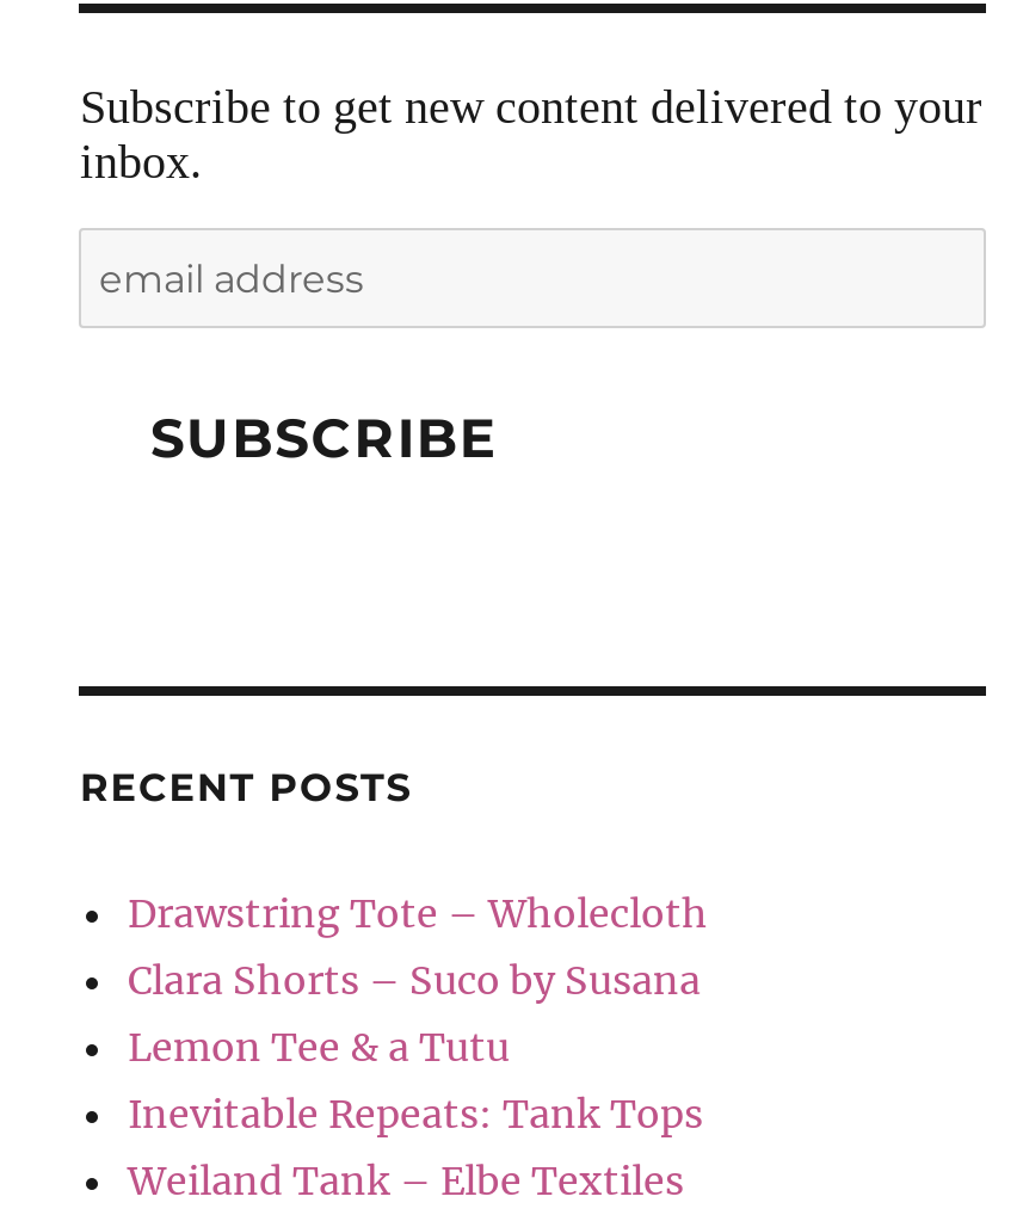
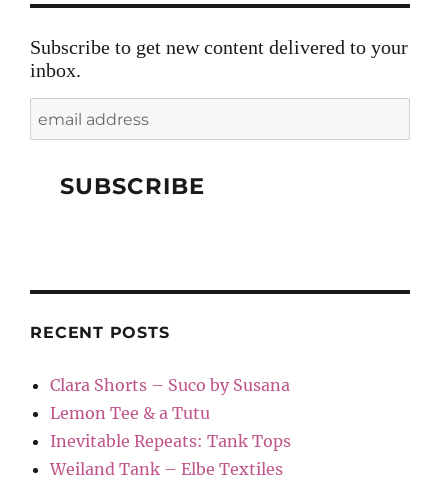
[128,890,708,937] Drawstring Tote – Wholecloth -> none

